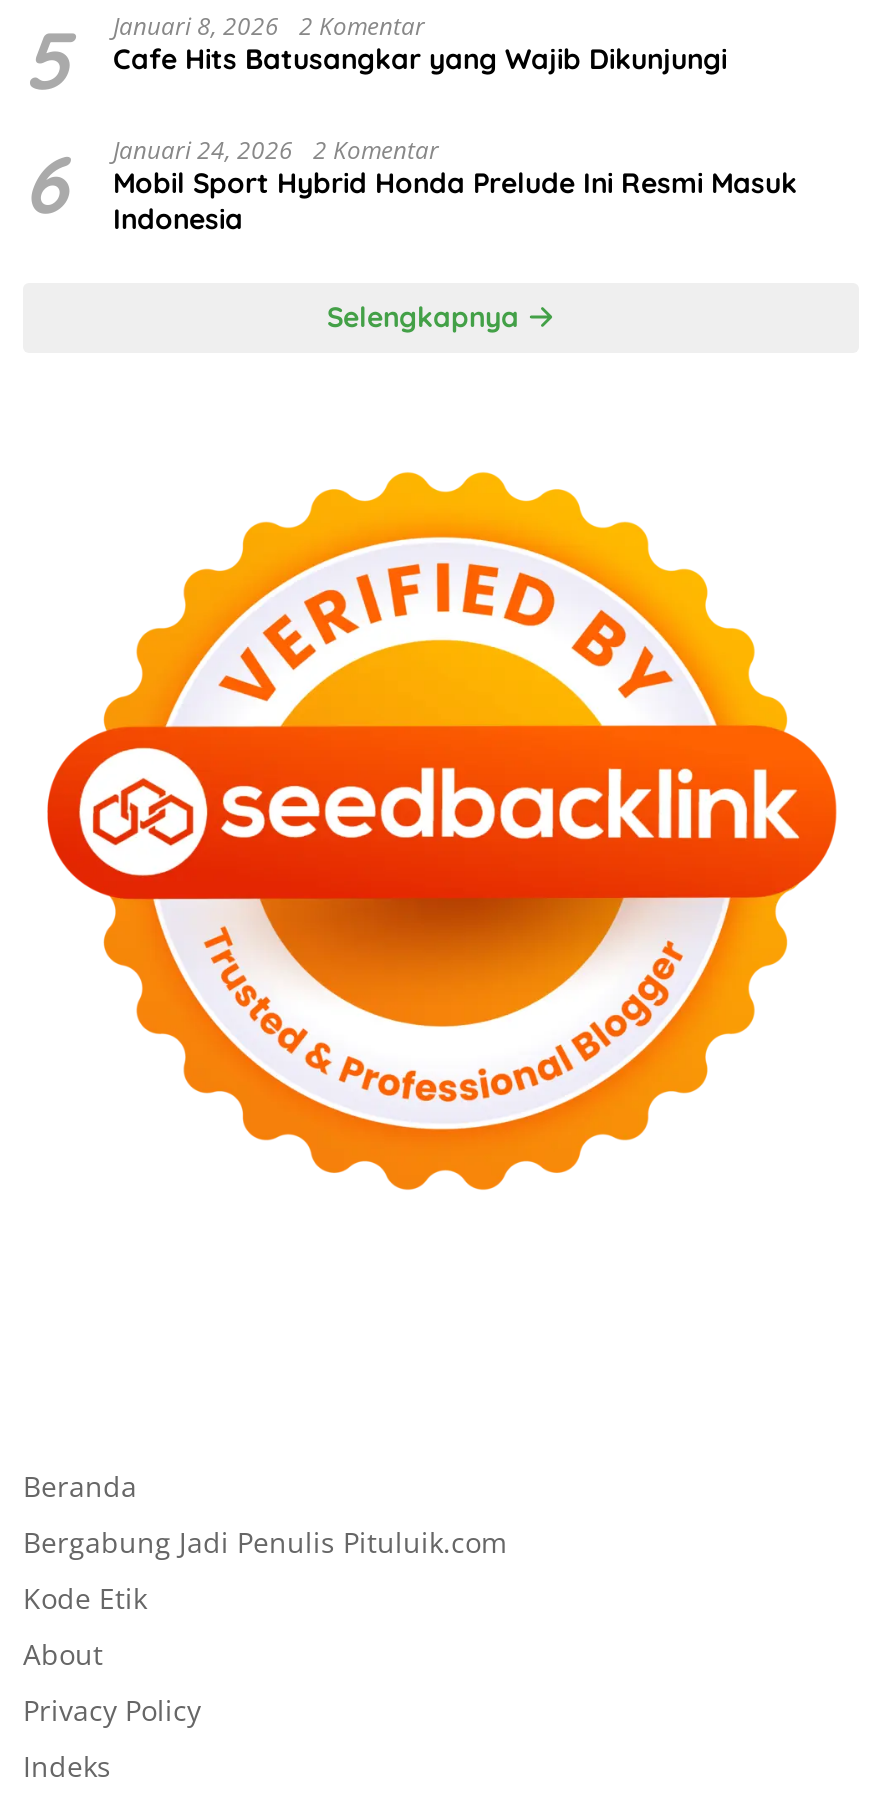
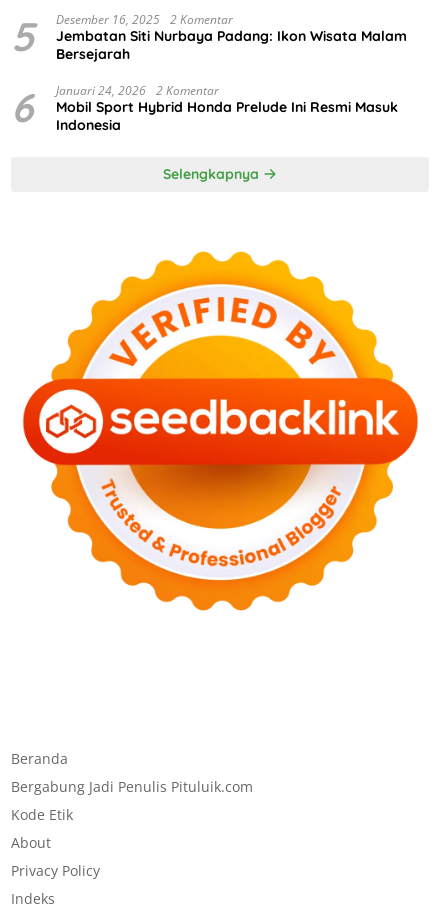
[113,9,727,77] Januari 8, 2026 2 Komentar | Cafe Hits Batusangkar yang Wajib Dikunjungi -> [56,11,407,63] Desember 16, 2025 2 Komentar | Jembatan Siti Nurbaya Padang: Ikon Wisata Malam | Bersejarah

